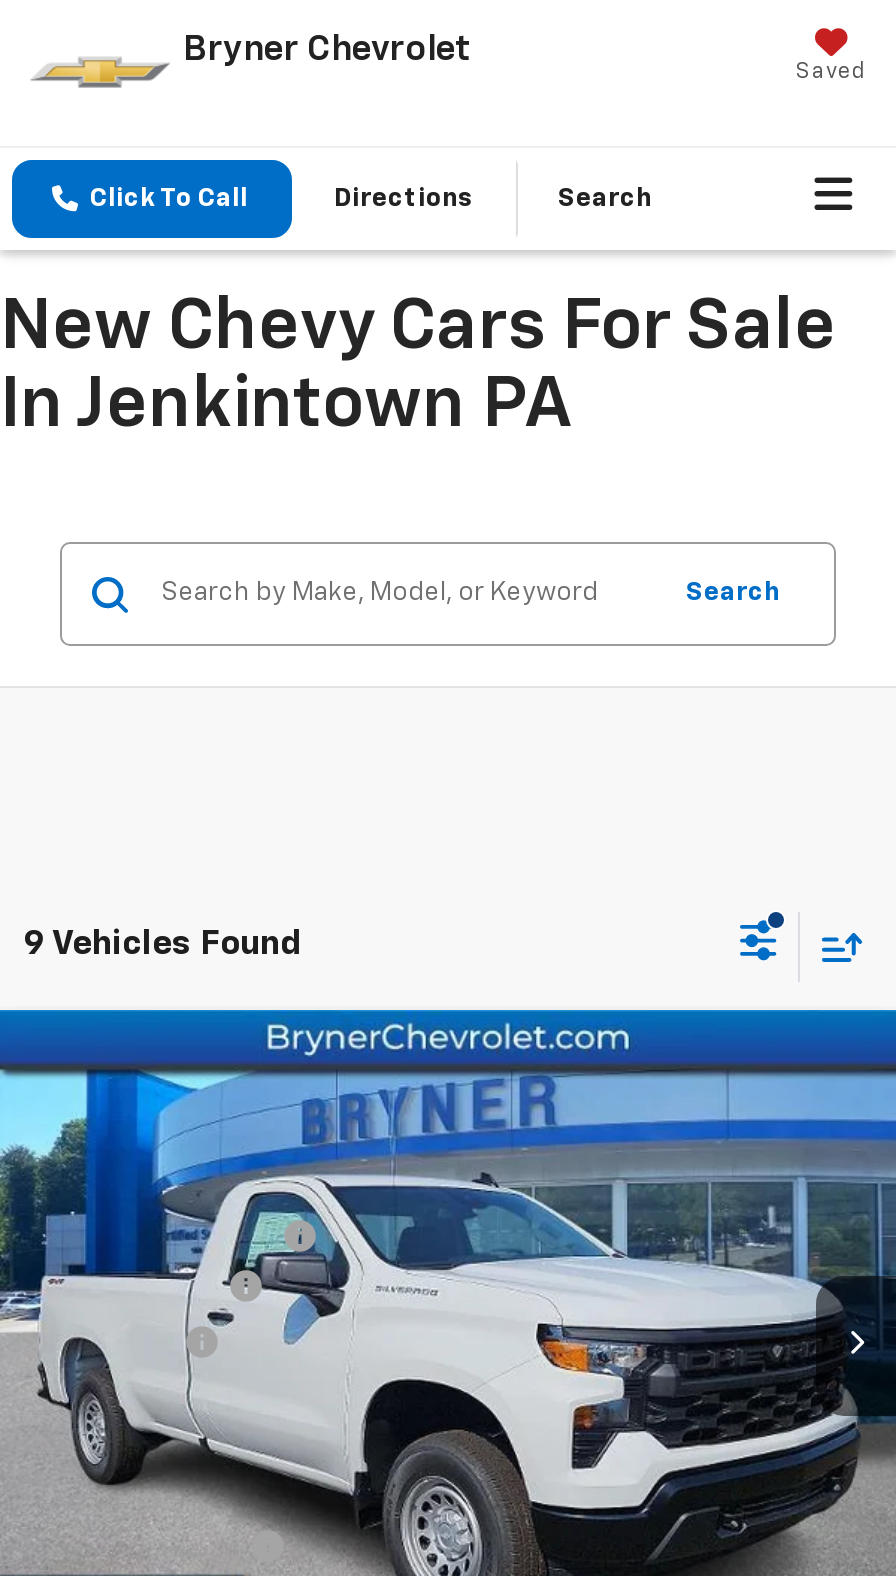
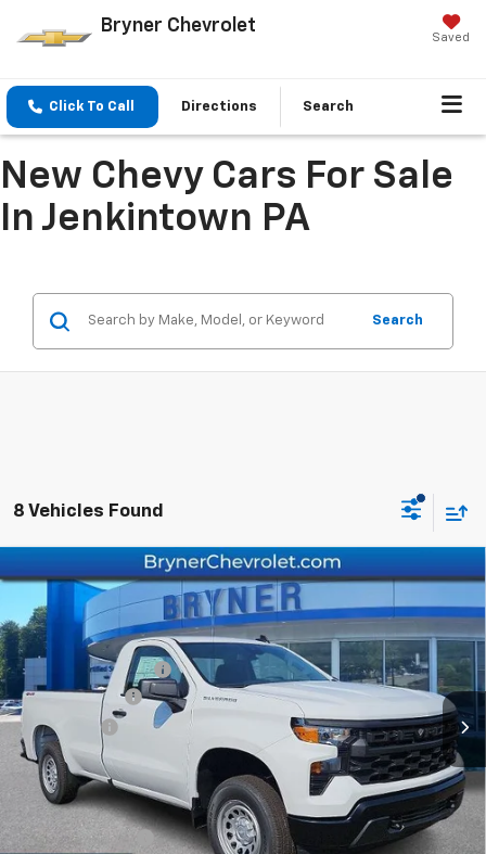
[24,927,302,961] 9 Vehicles Found -> [13,502,164,520] 8 Vehicles Found

